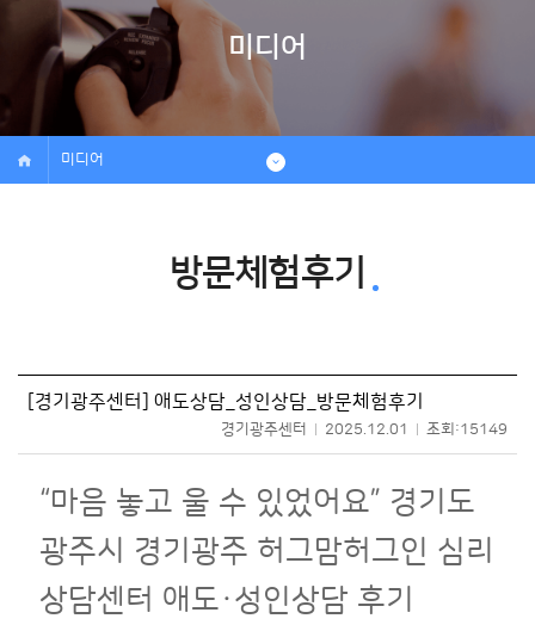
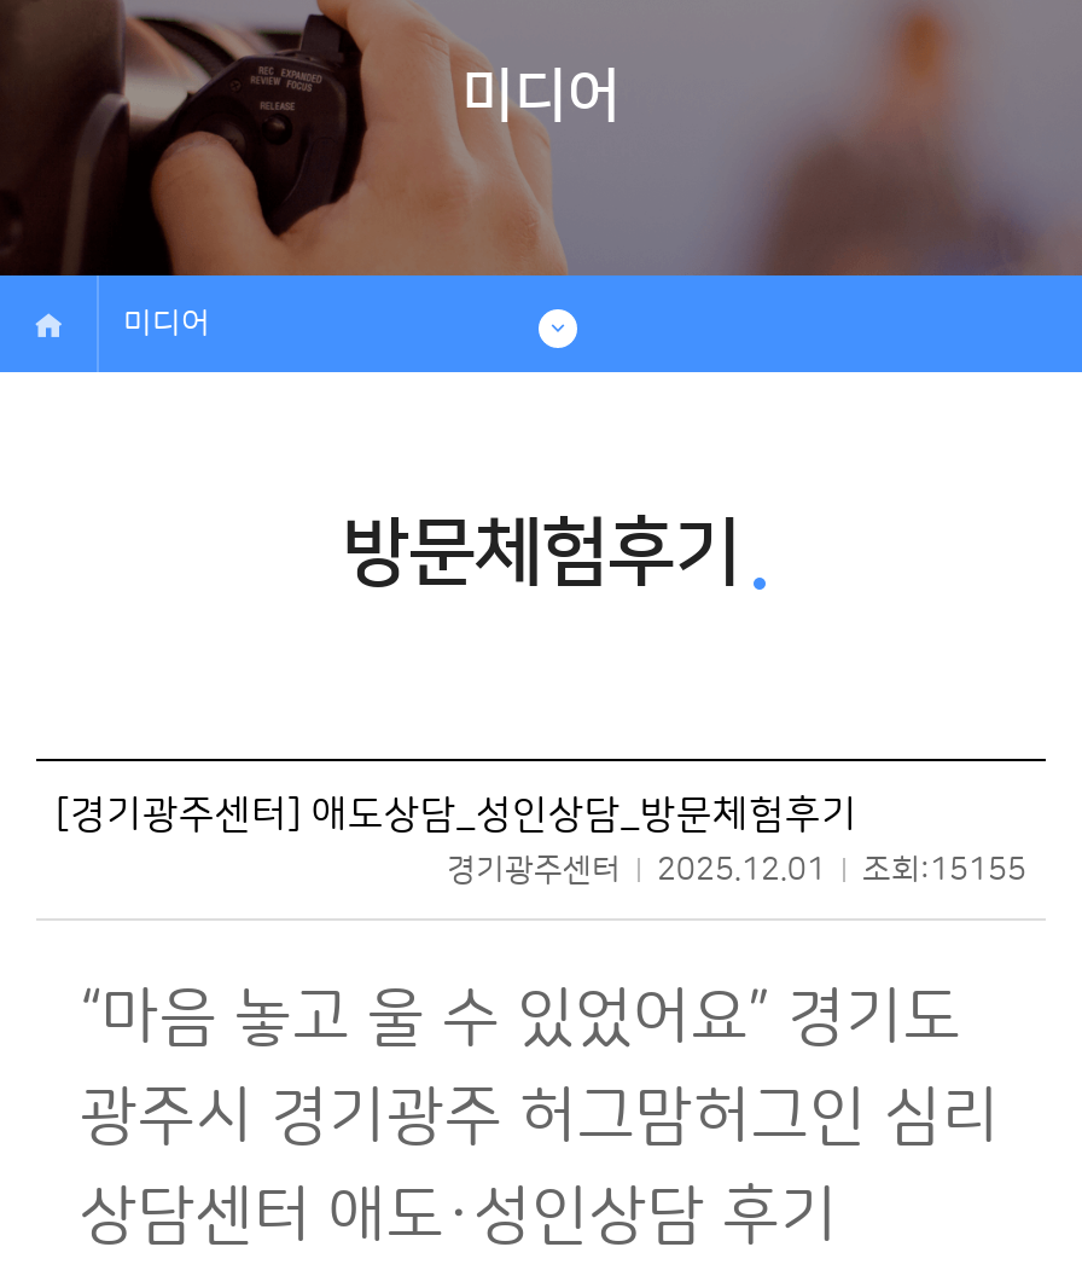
[221,421,508,438] 경기광주센터 2025.12.01 조회:15149 -> [447,853,1026,887] 경기광주센터 2025.12.01 조회:15155

